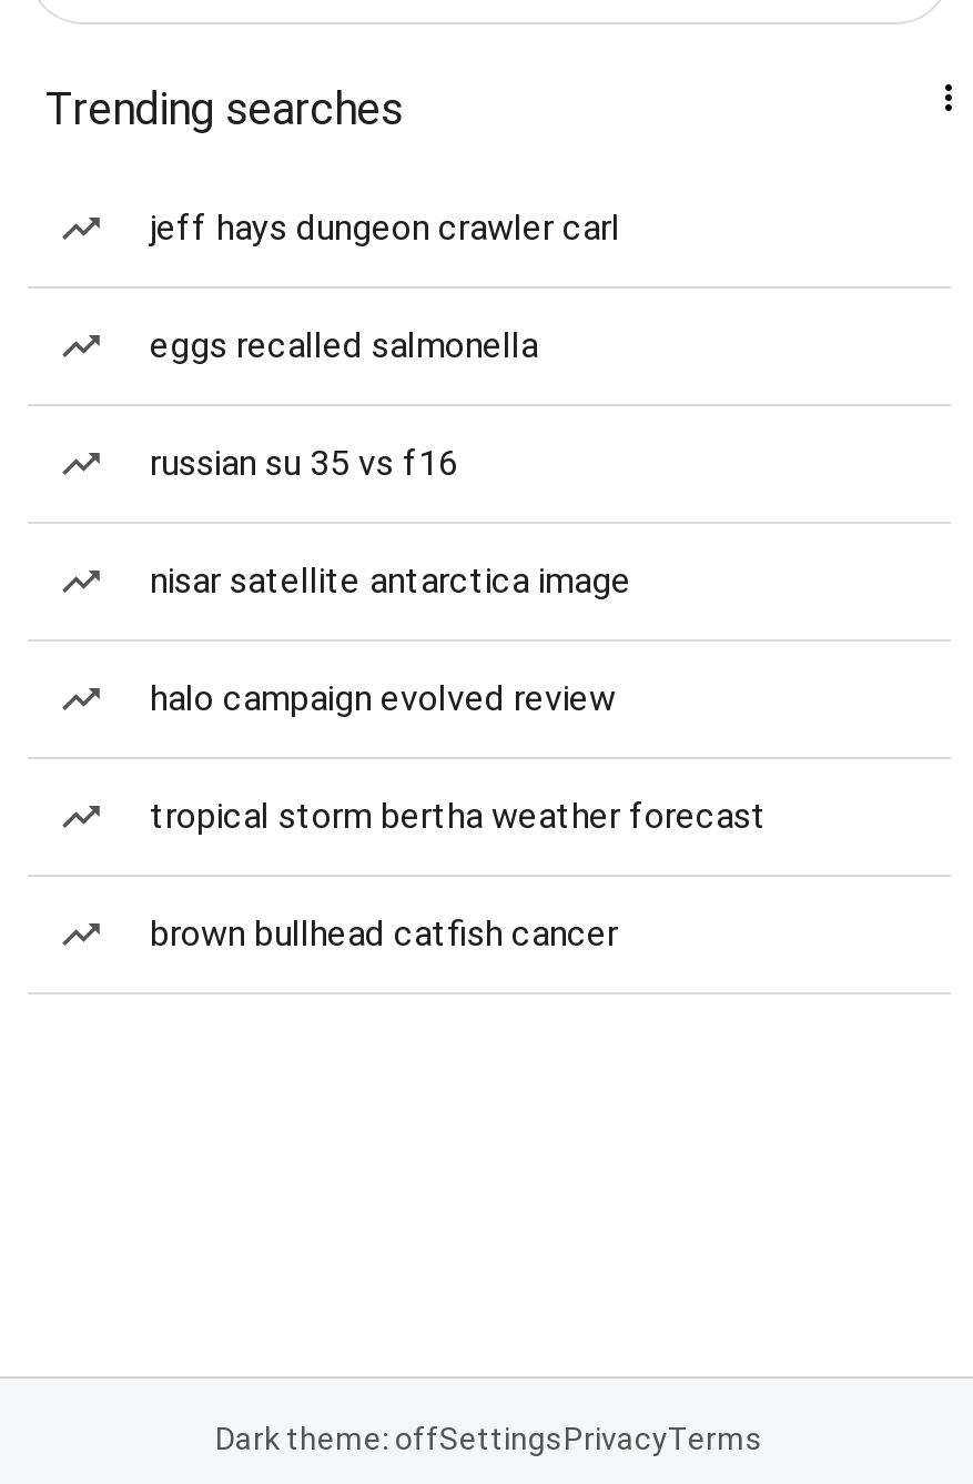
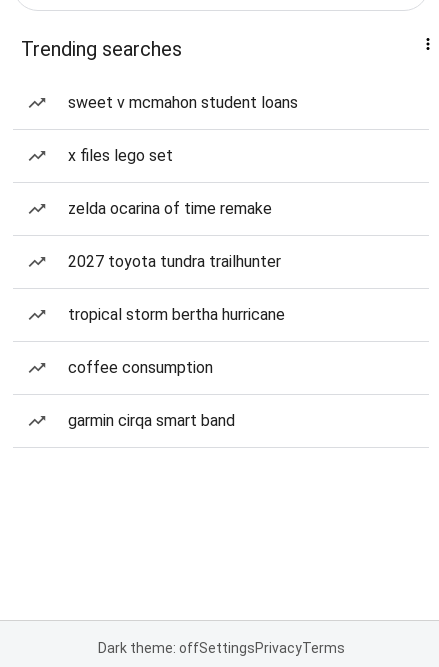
[150,206,620,249] jeff hays dungeon crawler carl -> [68,93,298,112] sweet v mcmahon student loans
[150,324,538,366] eggs recalled salmonella -> [68,146,173,165] x files lego set
[150,442,458,484] russian su 35 vs f16 -> [68,199,272,218] zelda ocarina of time remake
[150,559,631,602] nisar satellite antarctica image -> [68,252,281,271] 2027 toyota tundra trailhunter
[150,677,616,719] halo campaign evolved review -> [68,305,285,324] tropical storm bertha hurricane
[150,795,767,837] tropical storm bertha weather forecast -> [68,358,213,377] coffee consumption
[150,912,618,955] brown bullhead catfish cancer -> [68,411,235,430] garmin cirqa smart band

